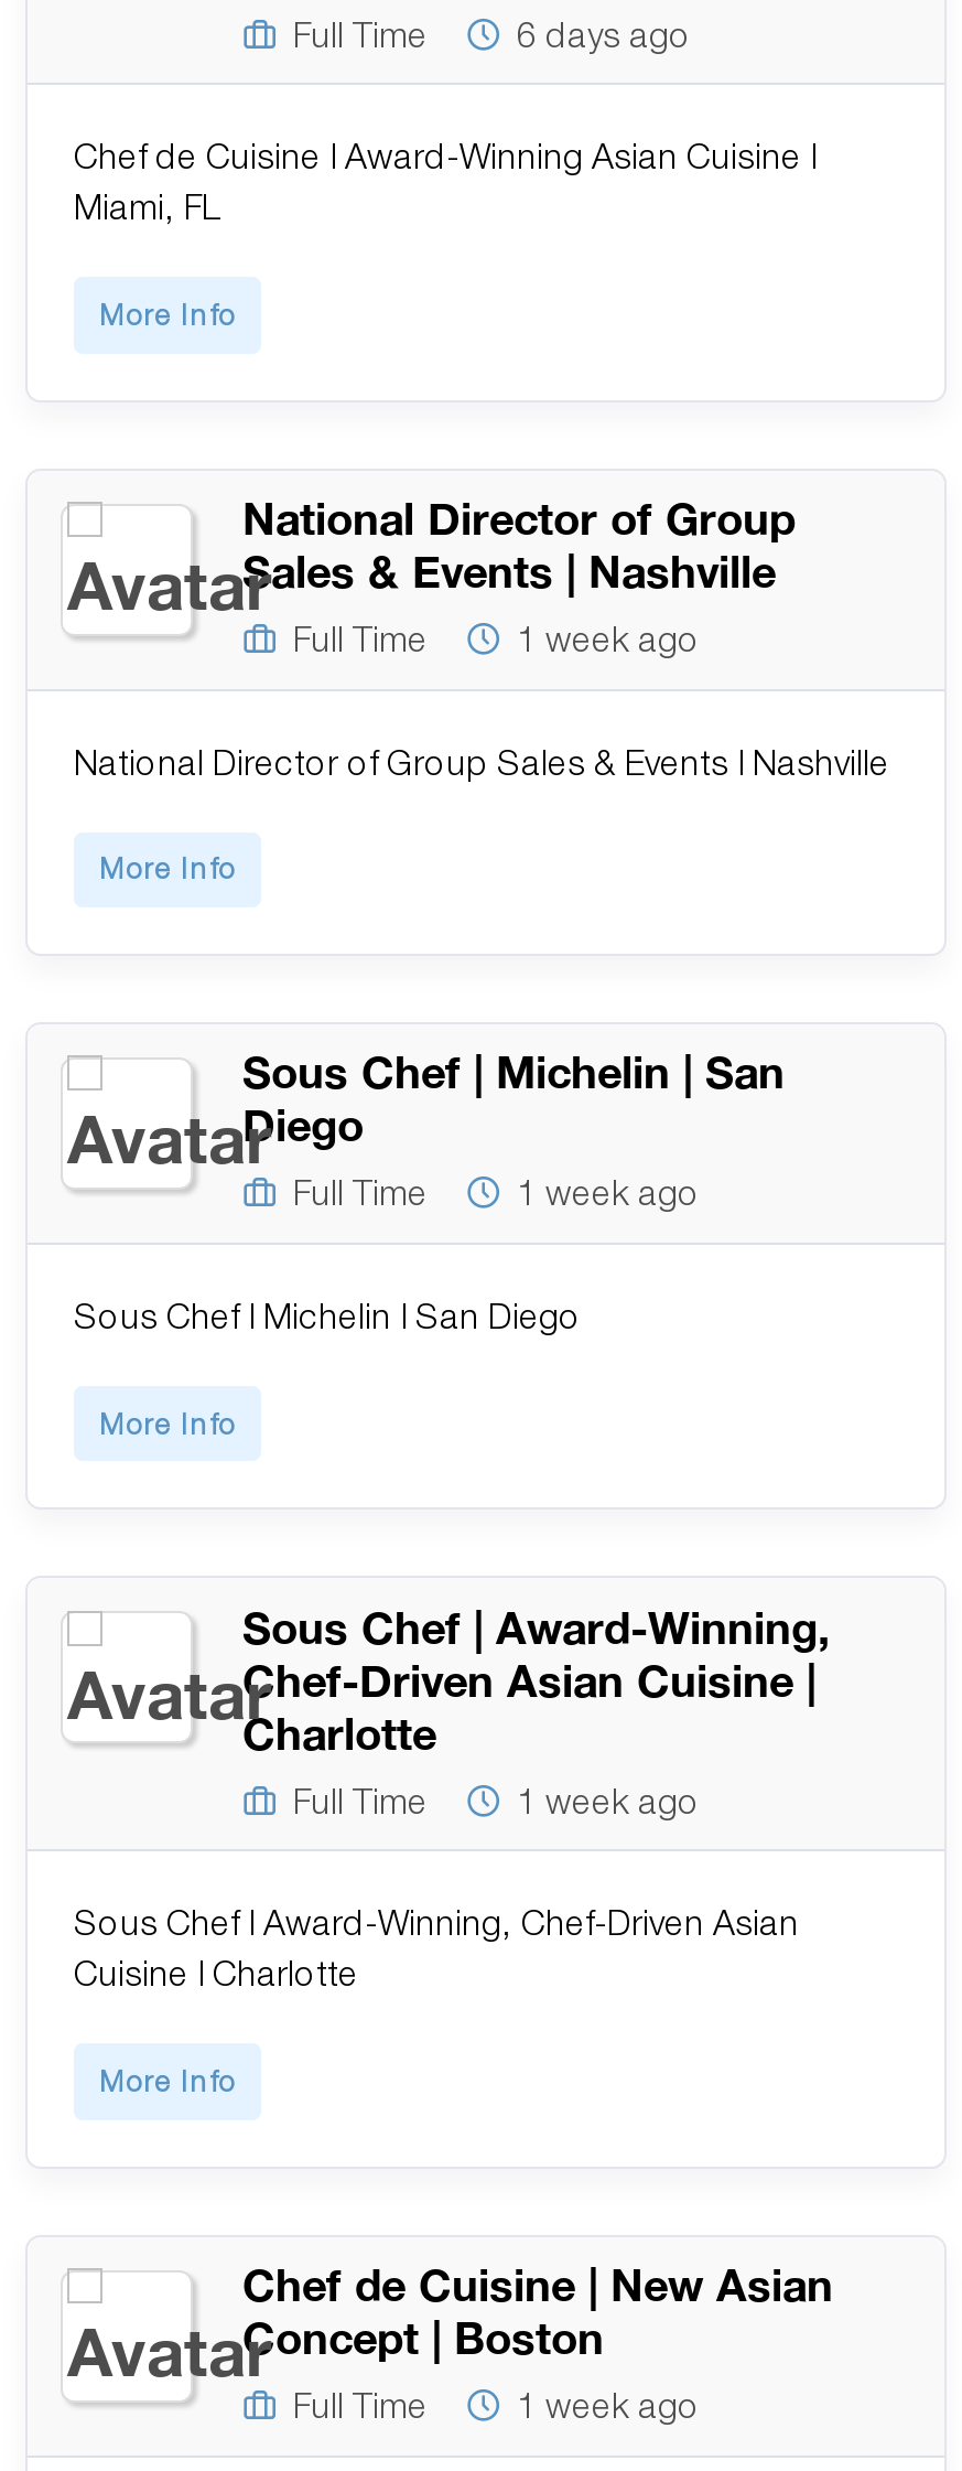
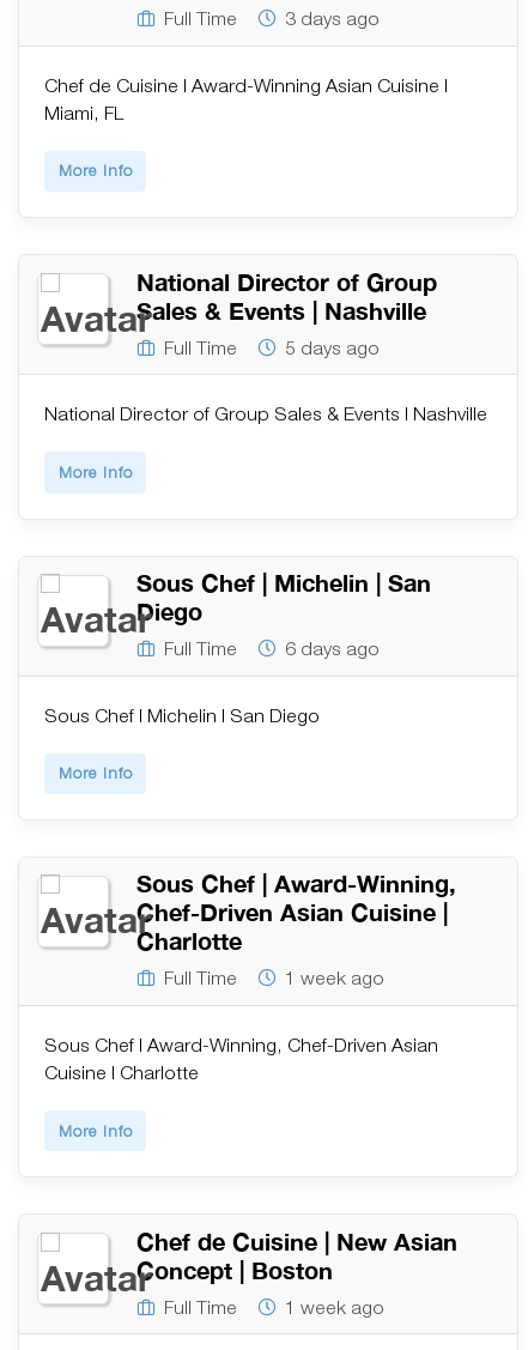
[517,14,691,53] 6 days ago -> [285,7,380,29] 3 days ago
[517,619,700,658] 1 week ago -> [285,336,380,358] 5 days ago
[517,1173,700,1213] 1 week ago -> [285,637,380,659] 6 days ago

